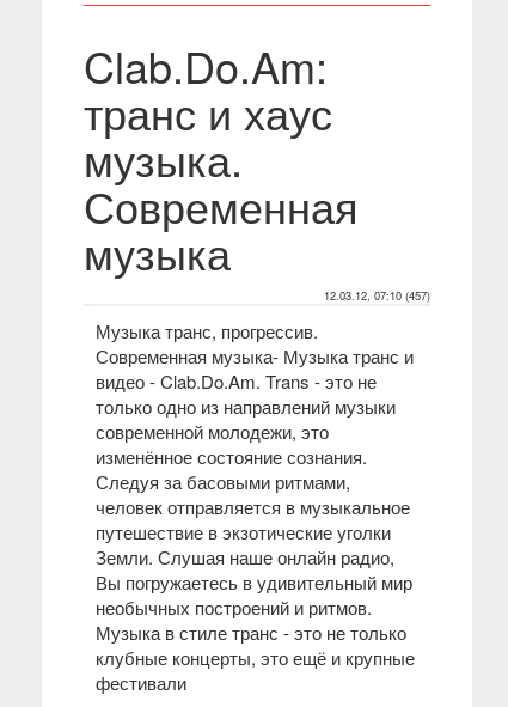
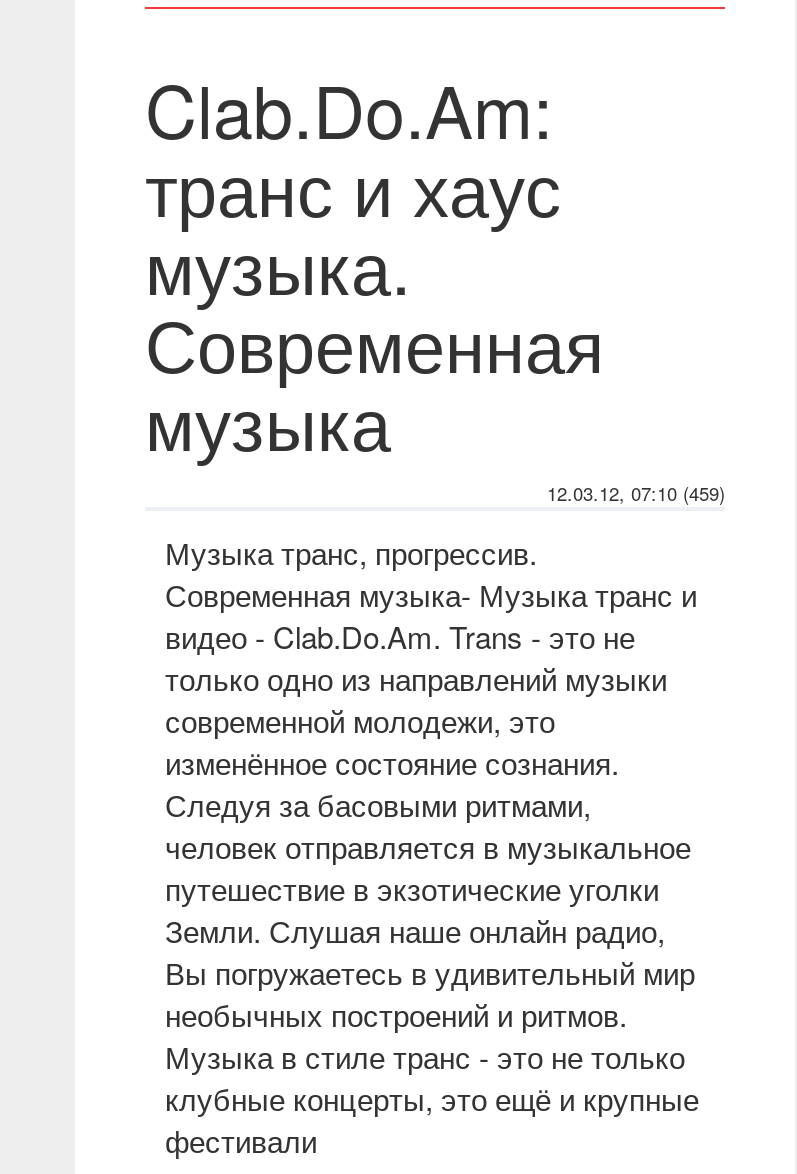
[324,287,430,304] 12.03.12, 07:10 (457) -> [547,479,725,507] 12.03.12, 07:10 (459)

